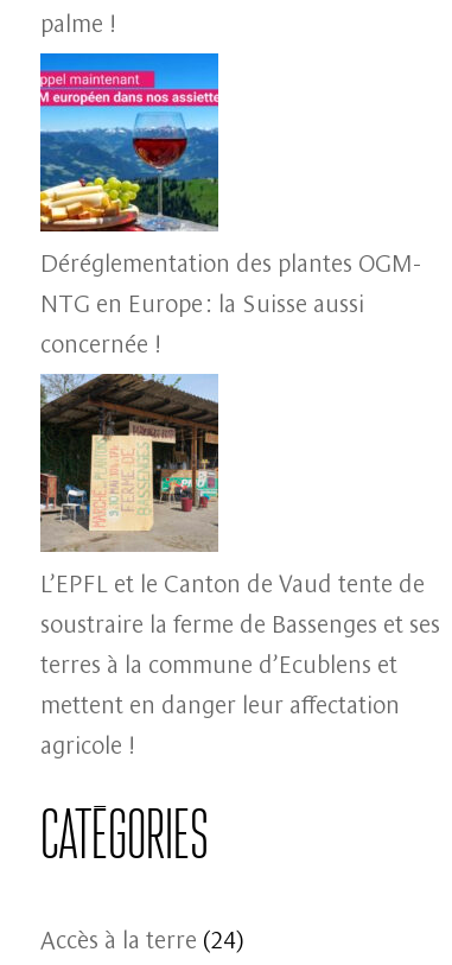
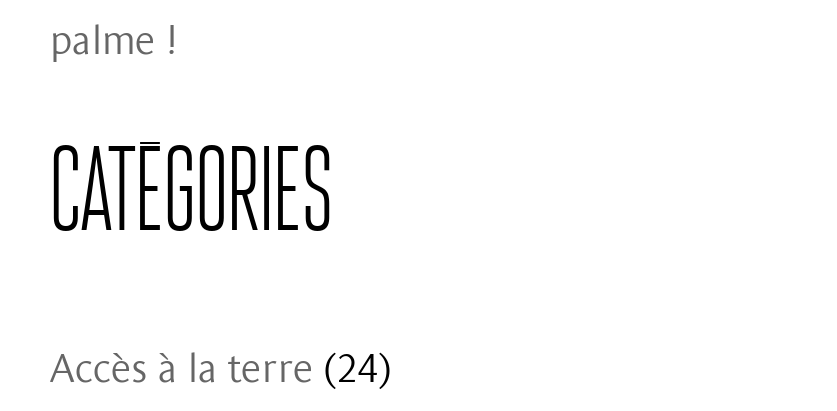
[39,52,421,358] [image] | Déréglementation des plantes OGM- | NTG en Europe : la Suisse aussi | concernée ! -> none
[39,373,440,759] [image] | L’EPFL et le Canton de Vaud tente de | soustraire la ferme de Bassenges et ses | terres à la commune d’Ecublens et | mettent en danger leur affectation | agricole ! -> none

